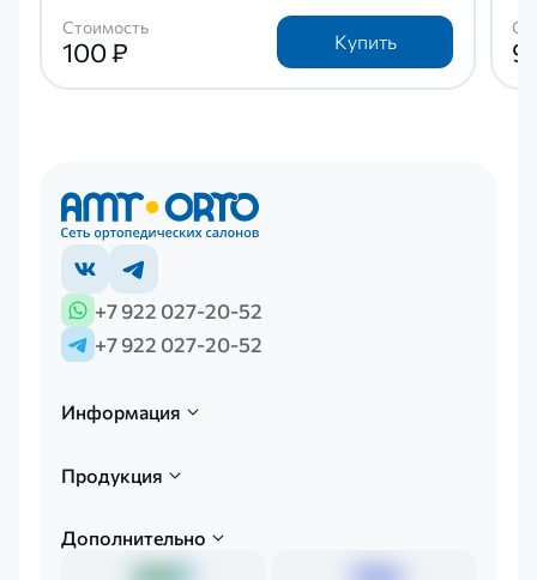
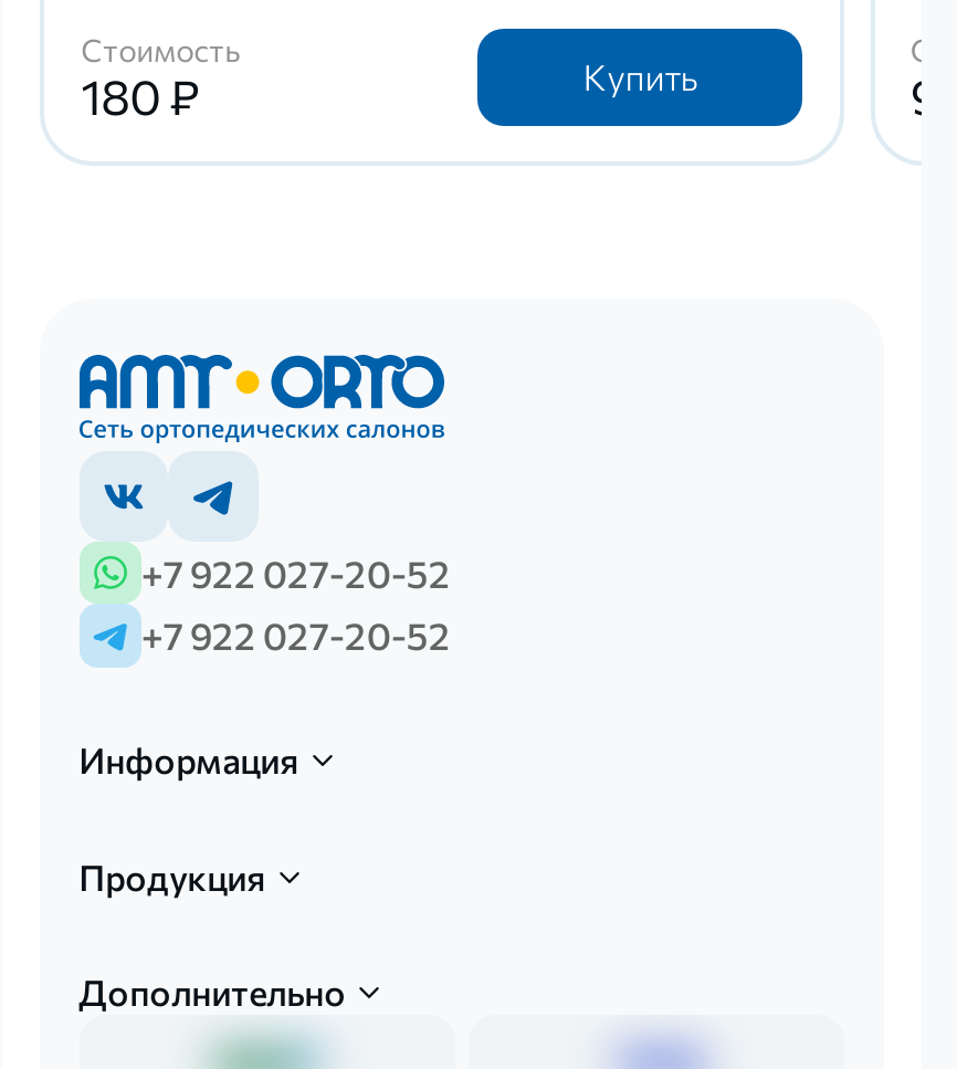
[62,35,128,68] 100 ₽ -> [81,65,200,125] 180 ₽

